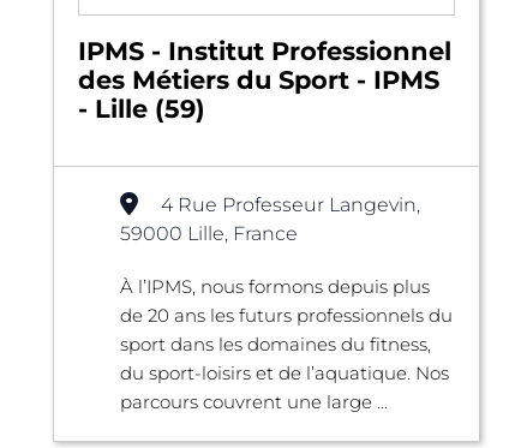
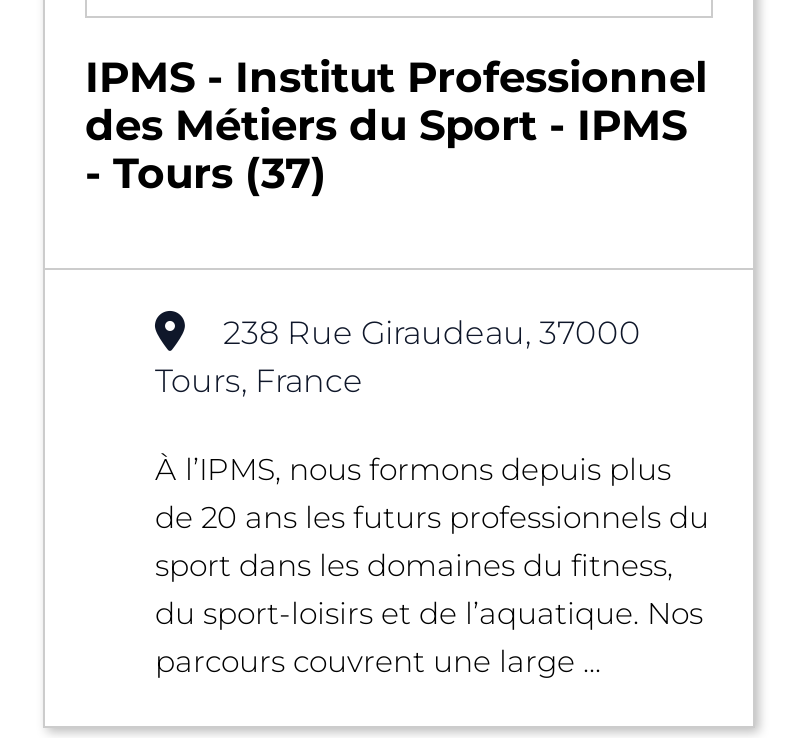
[78,93,205,123] - Lille (59) -> [85,147,327,197] - Tours (37)
[120,193,420,245] 4 Rue Professeur Langevin, | 59000 Lille, France -> [155,313,641,399] 238 Rue Giraudeau, 37000 | Tours, France

